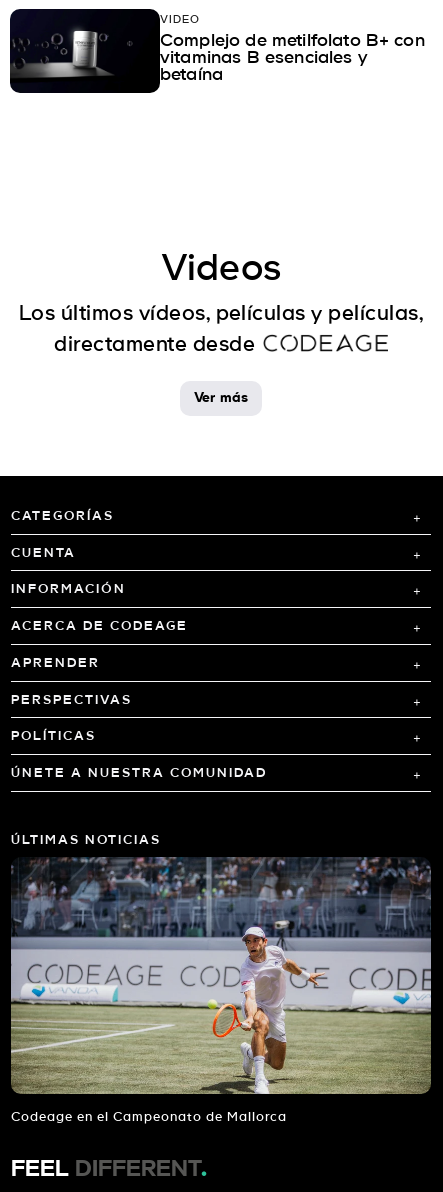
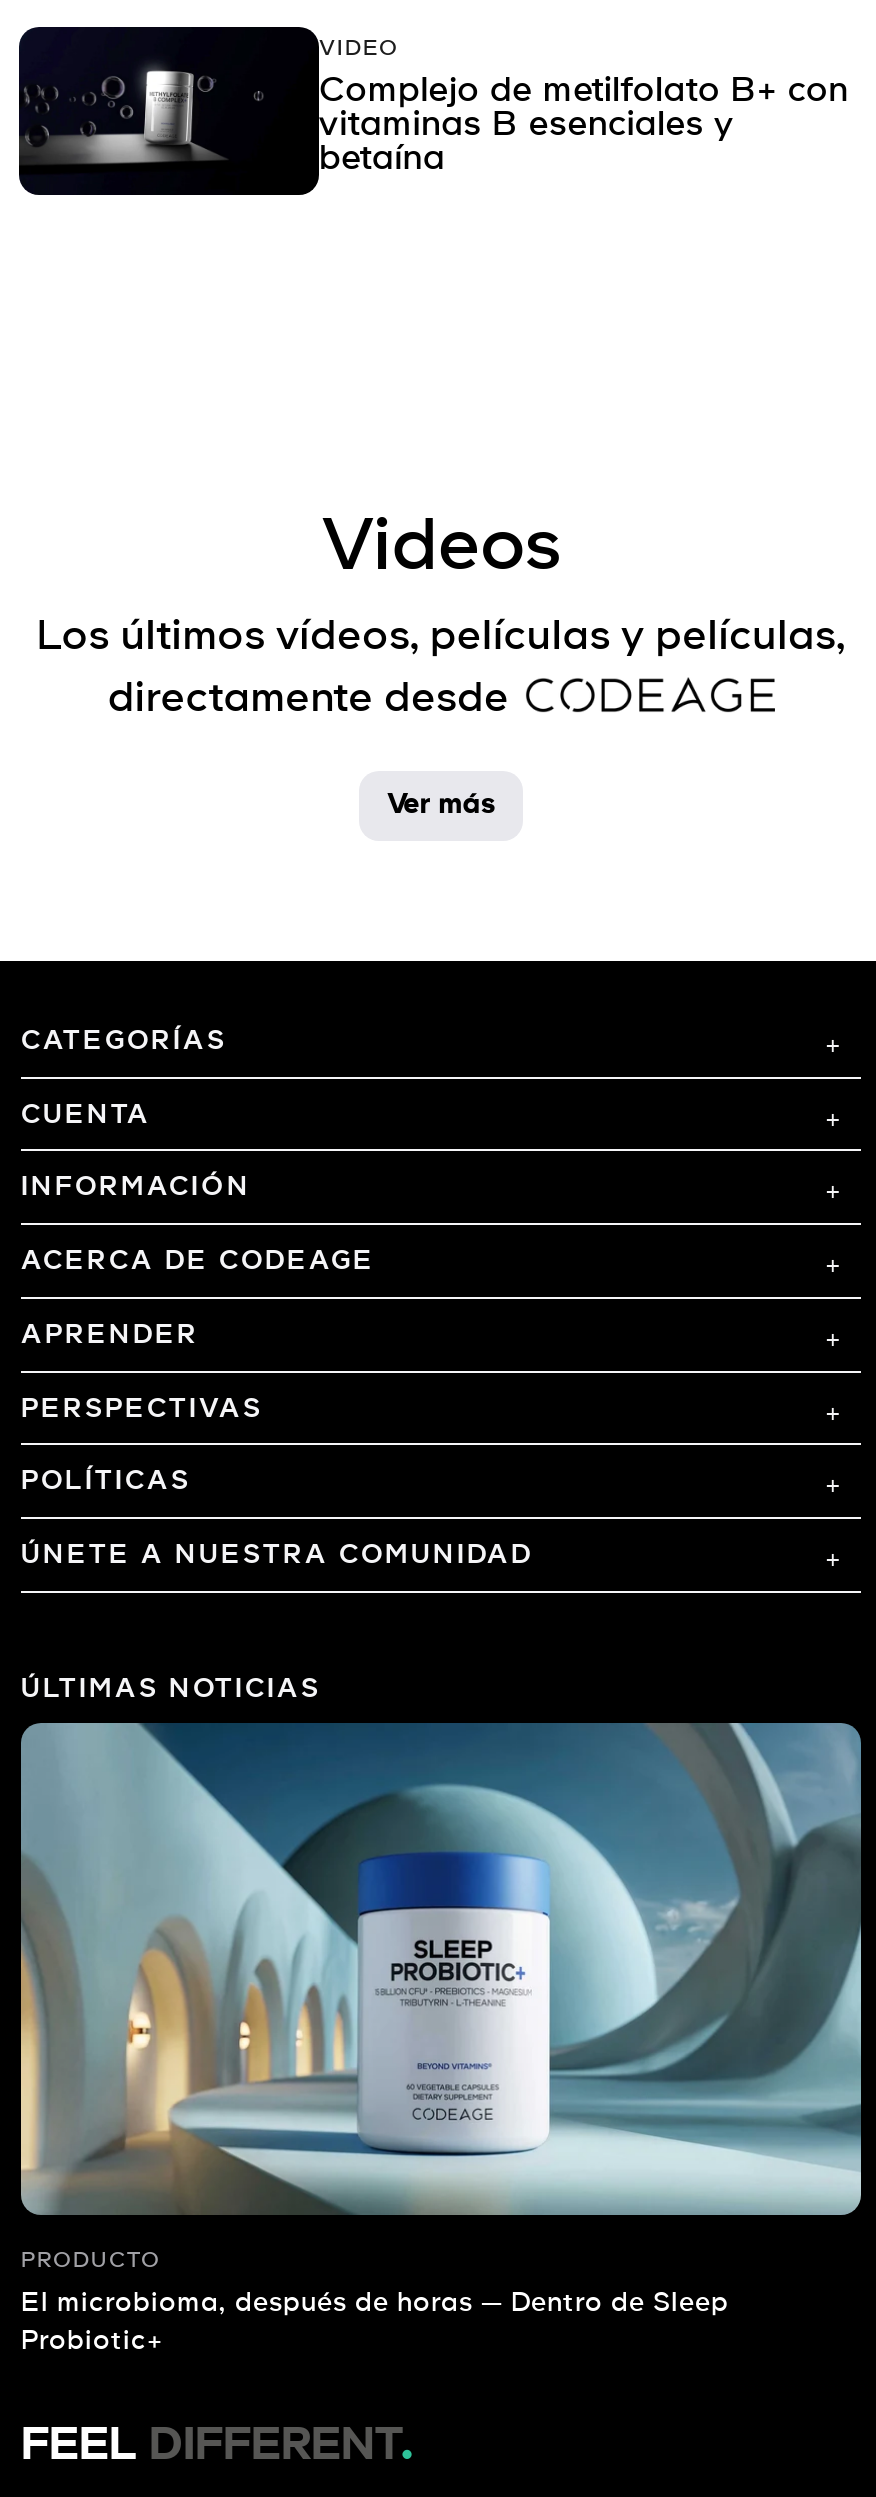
[11,857,431,1124] [image] | Codeage en el Campeonato de Mallorca -> [19,1721,863,2355] [image] | PRODUCTO | El microbioma, después de horas — Dentro de Sleep | Probiotic+

